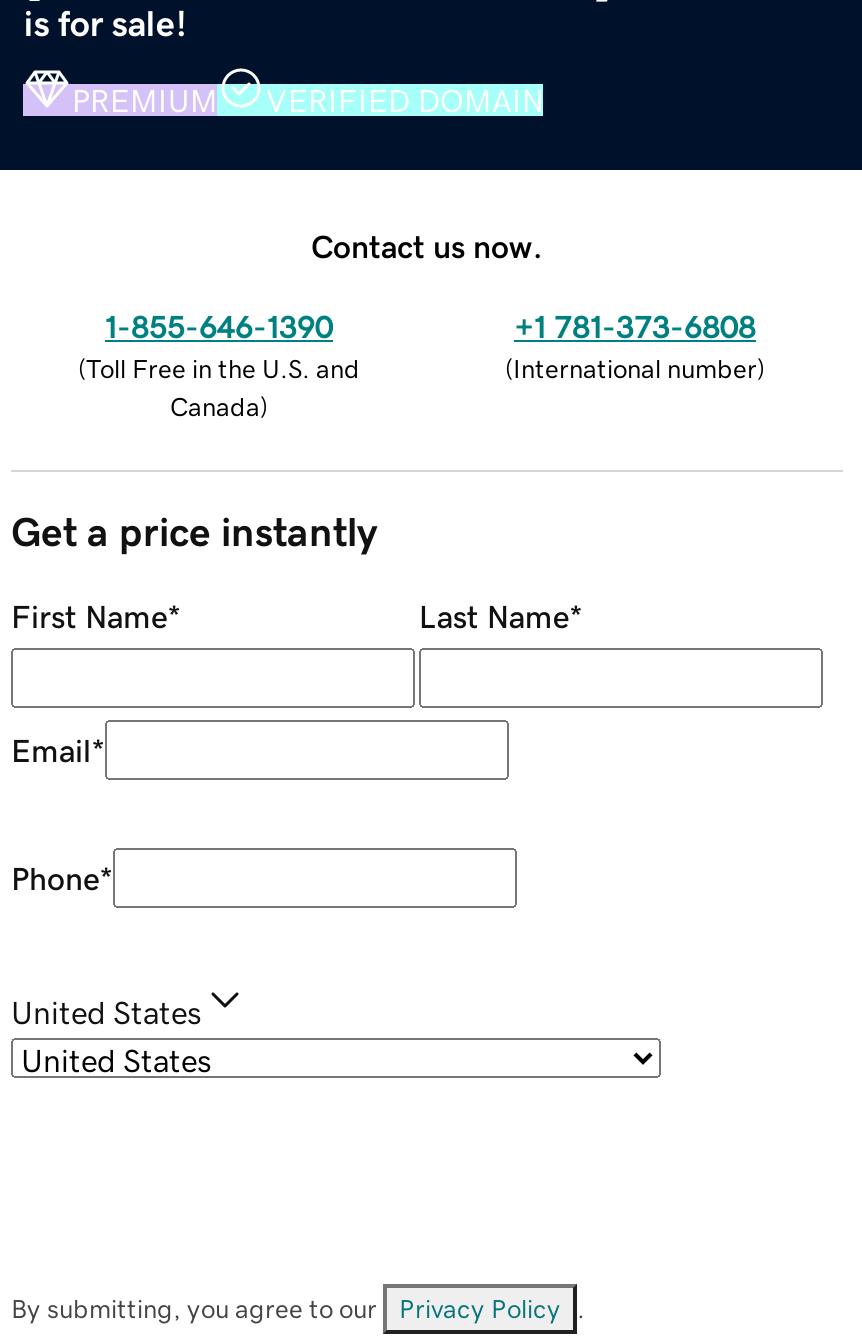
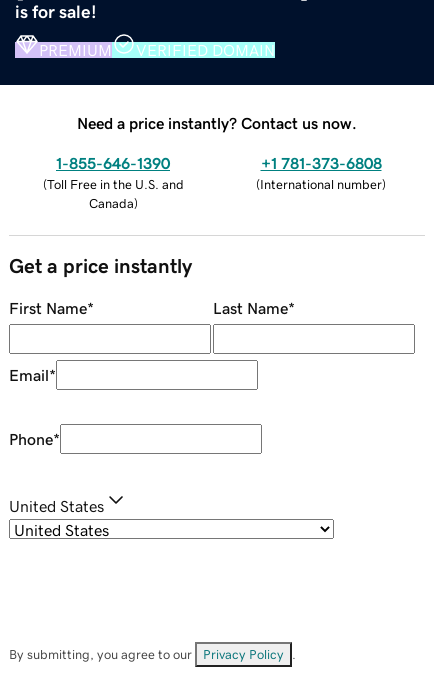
[311,229,543,261] Contact us now. -> [77,115,357,131] Need a price instantly? Contact us now.

